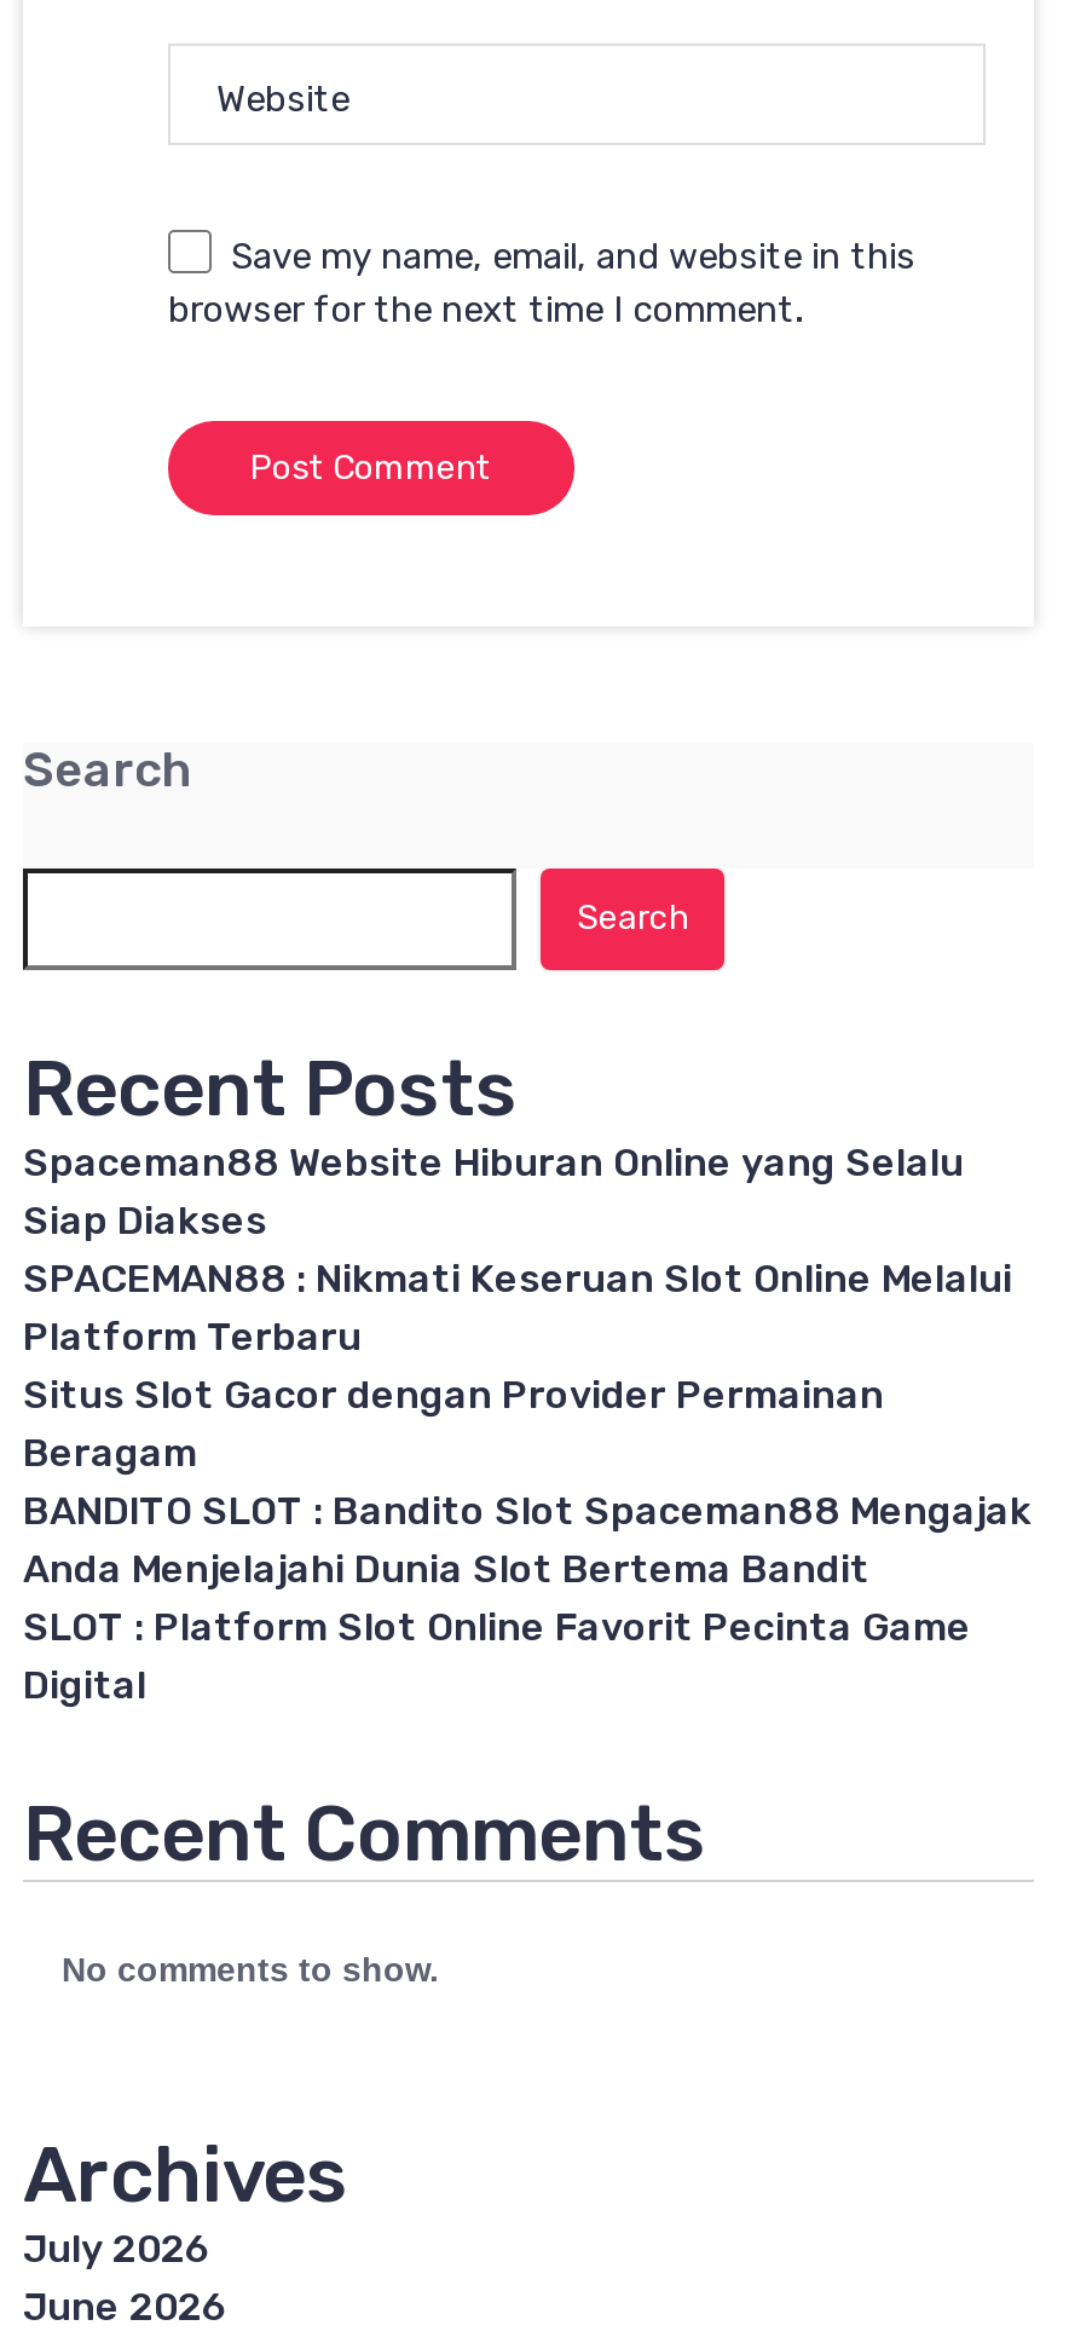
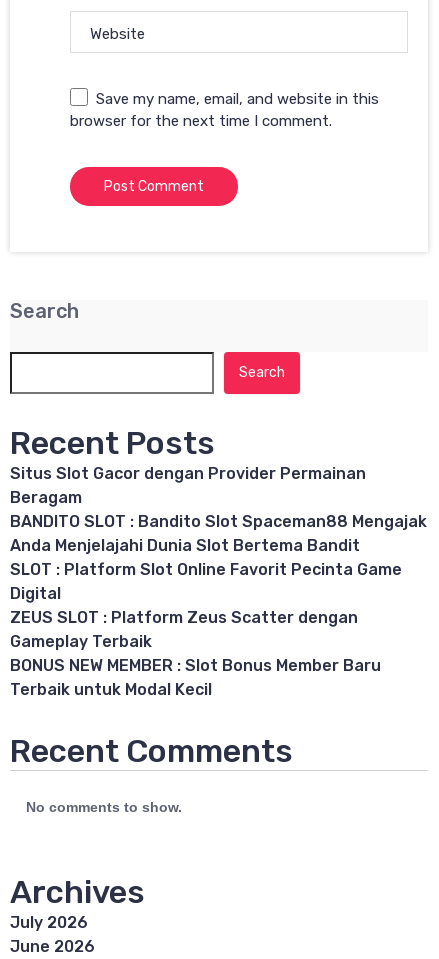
[23,1139,1012,1360] Spaceman88 Website Hiburan Online yang Selalu | Siap Diakses | SPACEMAN88 : Nikmati Keseruan Slot Online Melalui | Platform Terbaru -> none
moved [23,1372,1032,1708] -> [10,464,427,603]: Situs Slot Gacor dengan Provider Permainan | Beragam | BANDITO SLOT : Bandito Slot Spaceman88 Mengajak | Anda Menjelajahi Dunia Slot Bertema Bandit | SLOT : Platform Slot Online Favorit Pecinta Game | Digital
none -> [10,608,381,699] ZEUS SLOT : Platform Zeus Scatter dengan | Gameplay Terbaik | BONUS NEW MEMBER : Slot Bonus Member Baru | Terbaik untuk Modal Kecil

